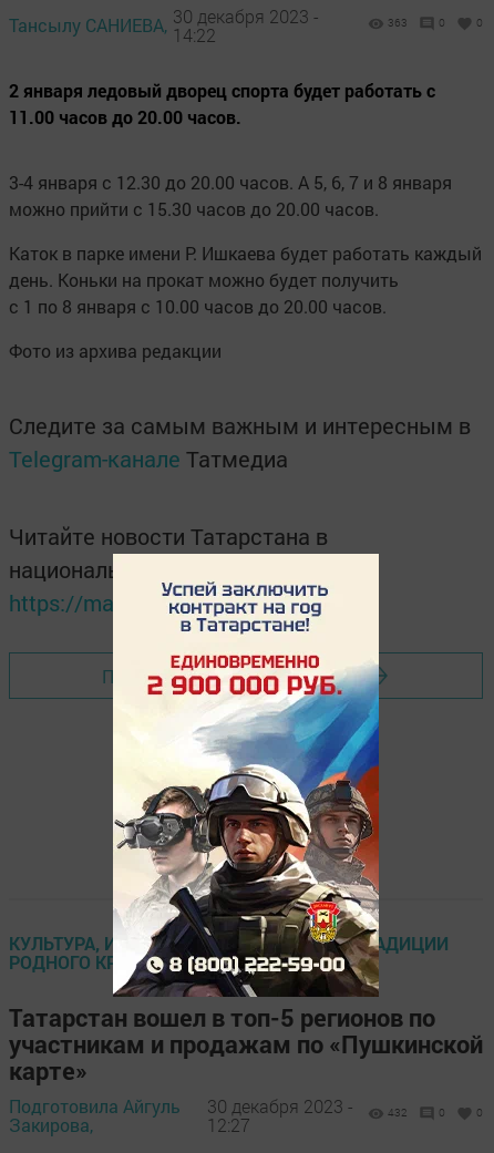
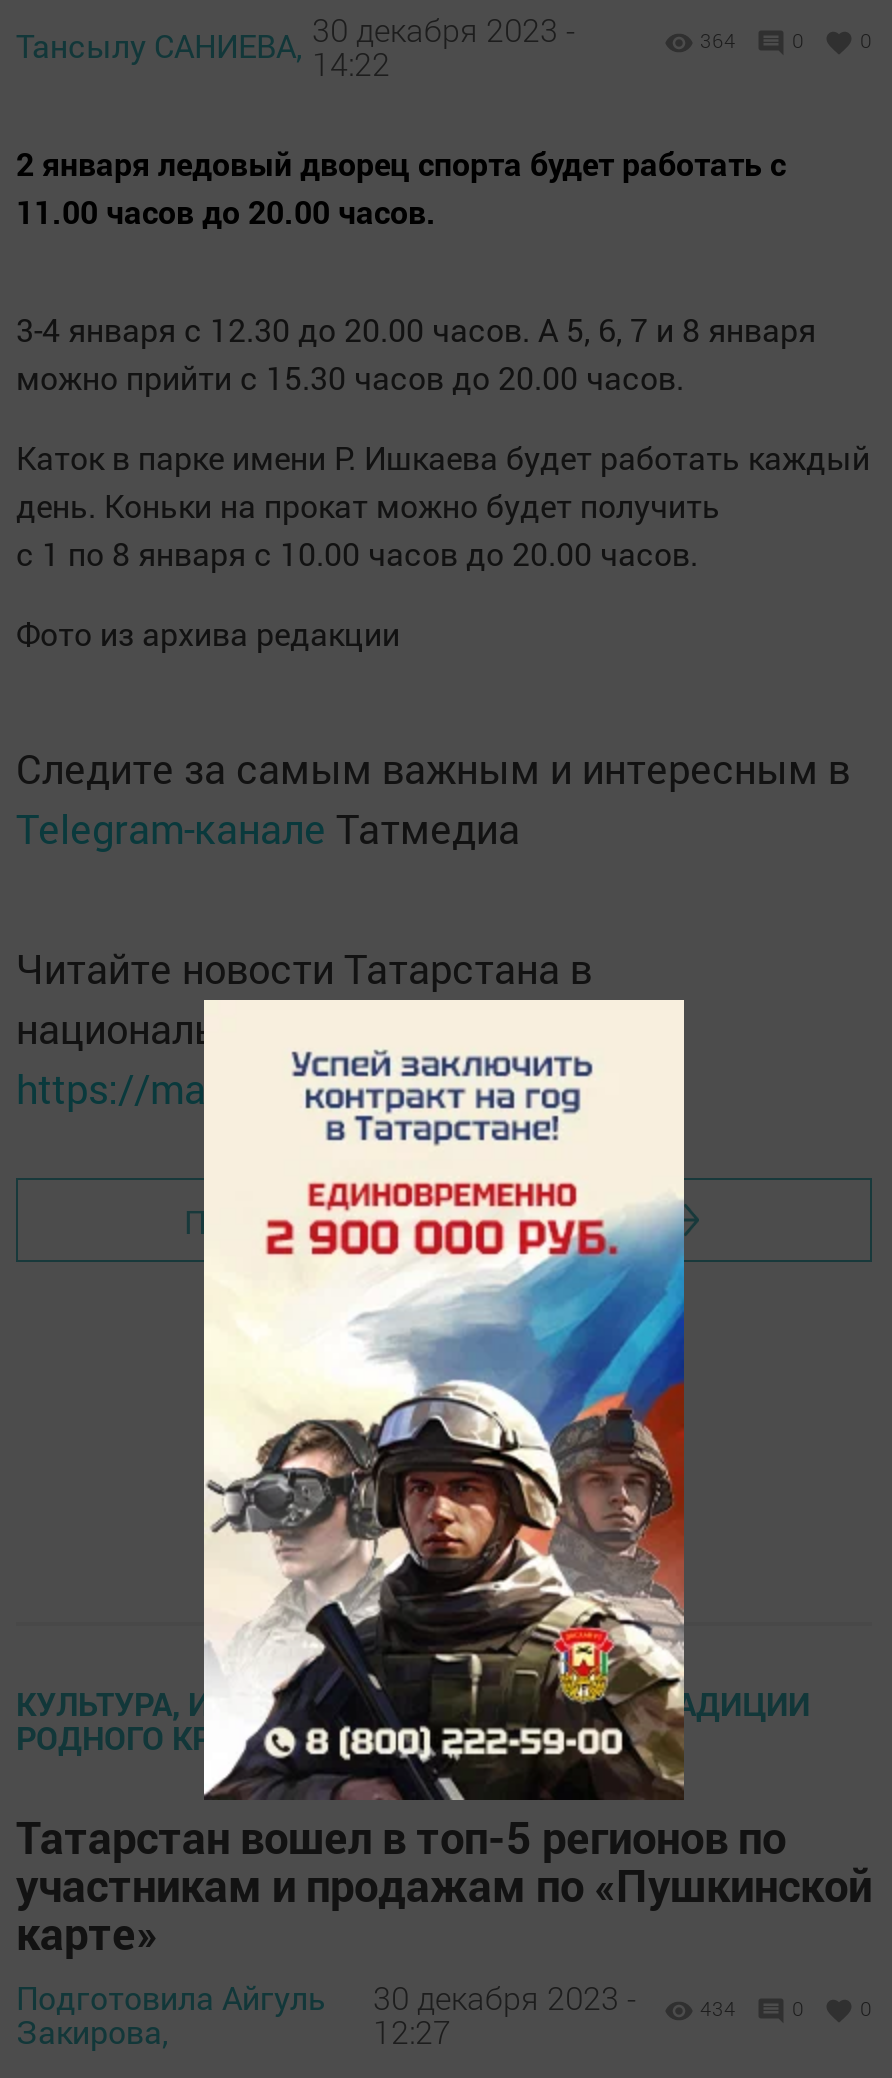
[388,16,408,30] 363 -> [700,28,736,54] 364
[388,1105,408,1120] 432 -> [700,1996,736,2022] 434

